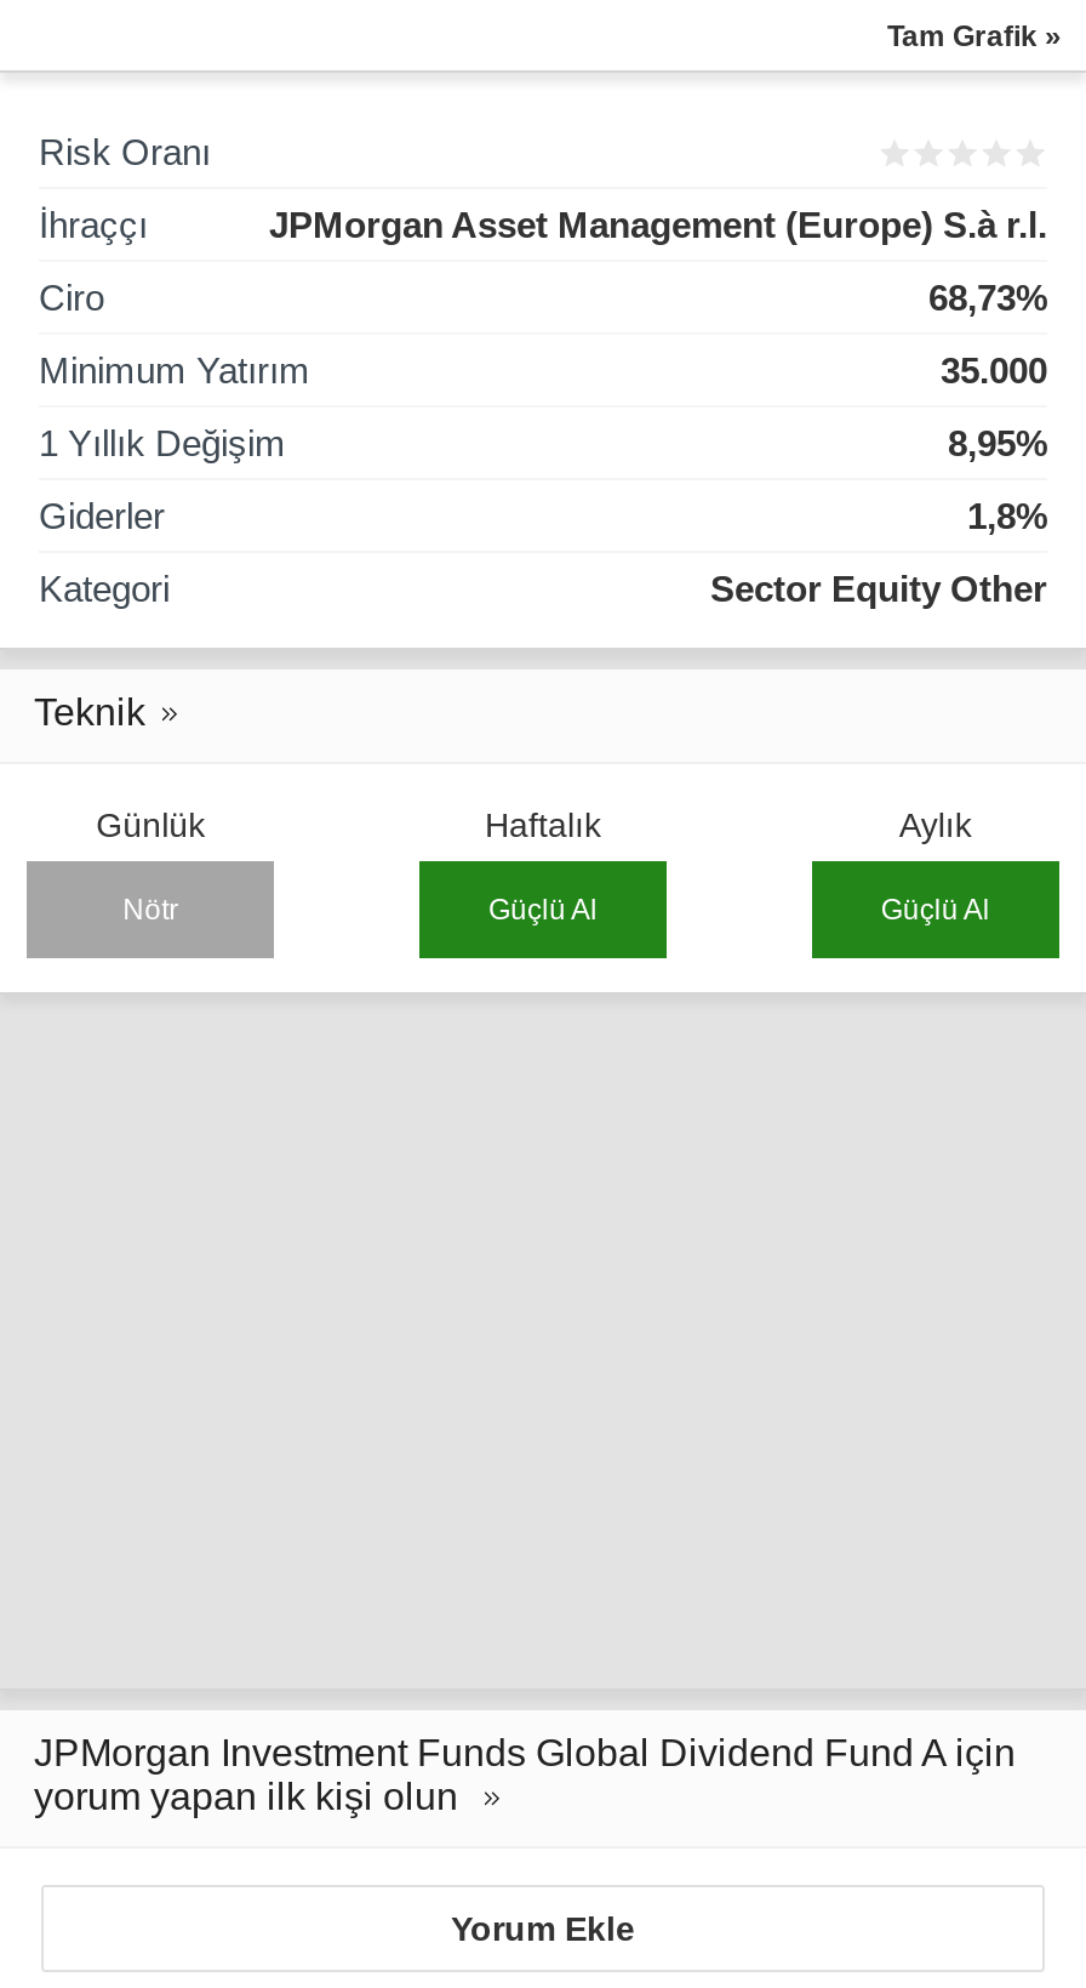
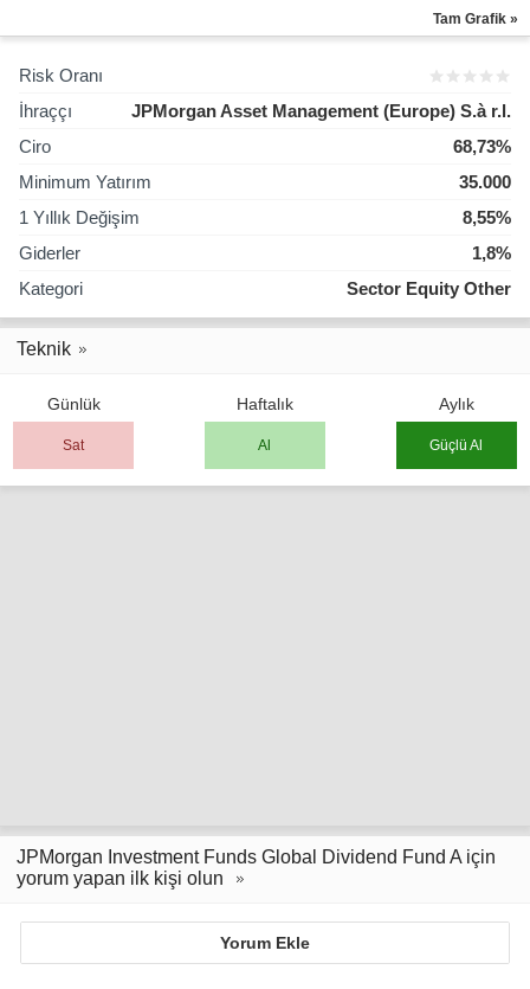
[948,422,1047,464] 8,95% -> [463,207,511,228] 8,55%
[123,893,598,927] Nötr | Güçlü Al -> [63,437,272,454] Sat | Al

